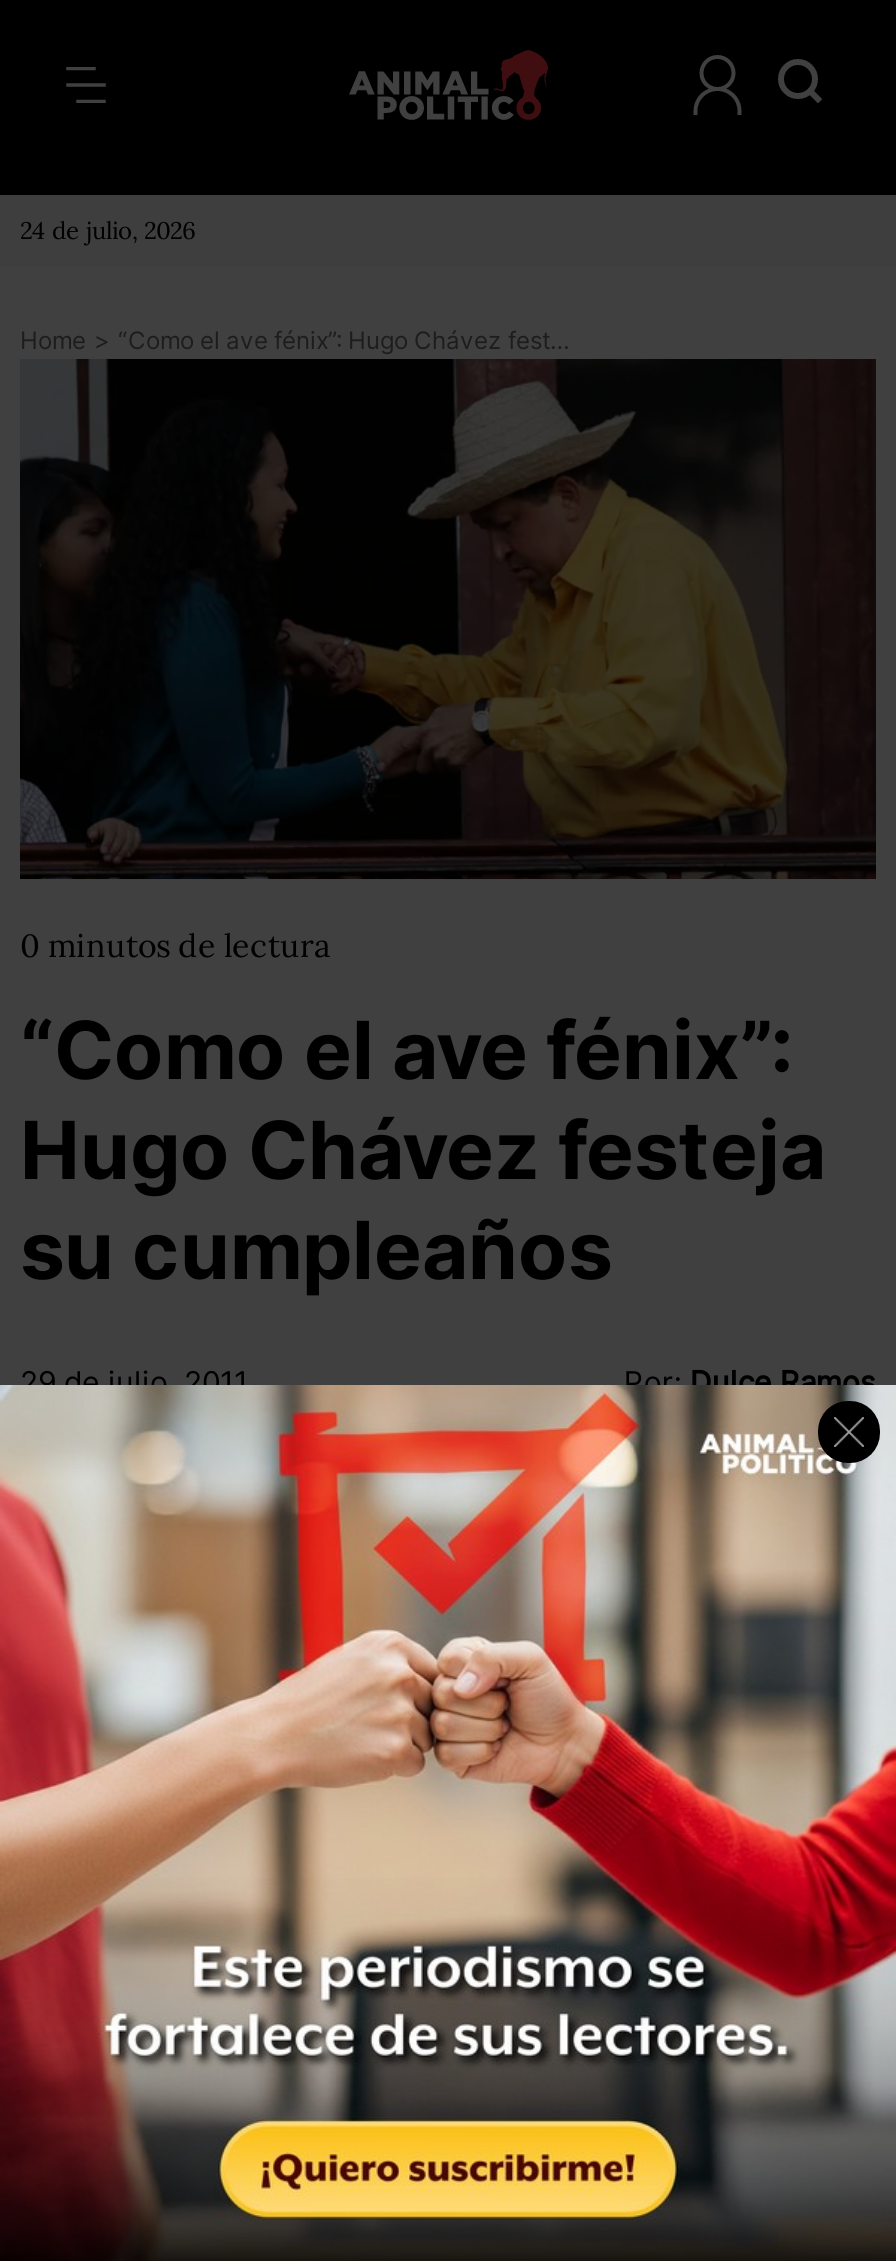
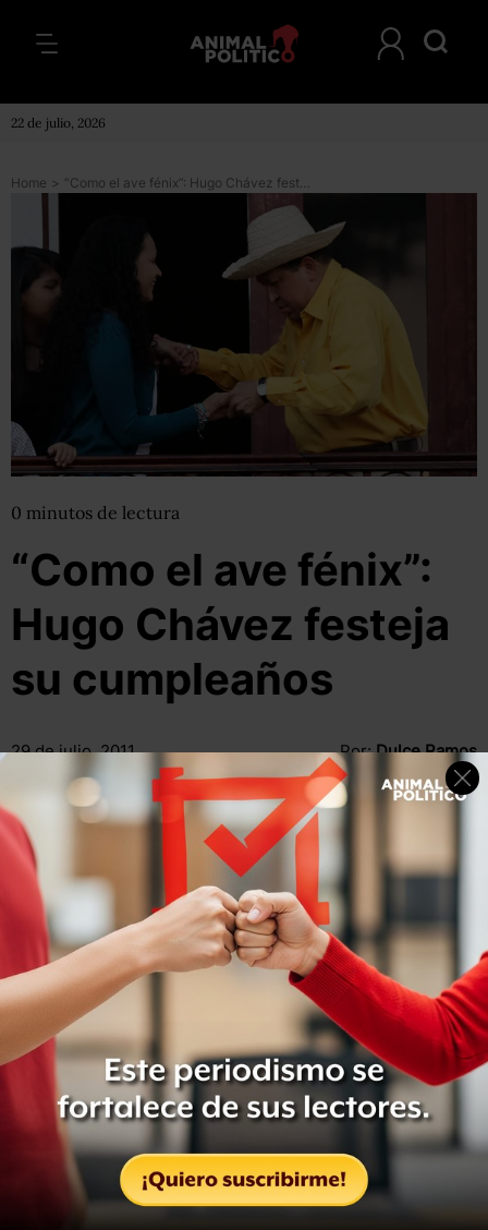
[20,215,196,245] 24 de julio, 2026 -> [11,114,106,131] 22 de julio, 2026

